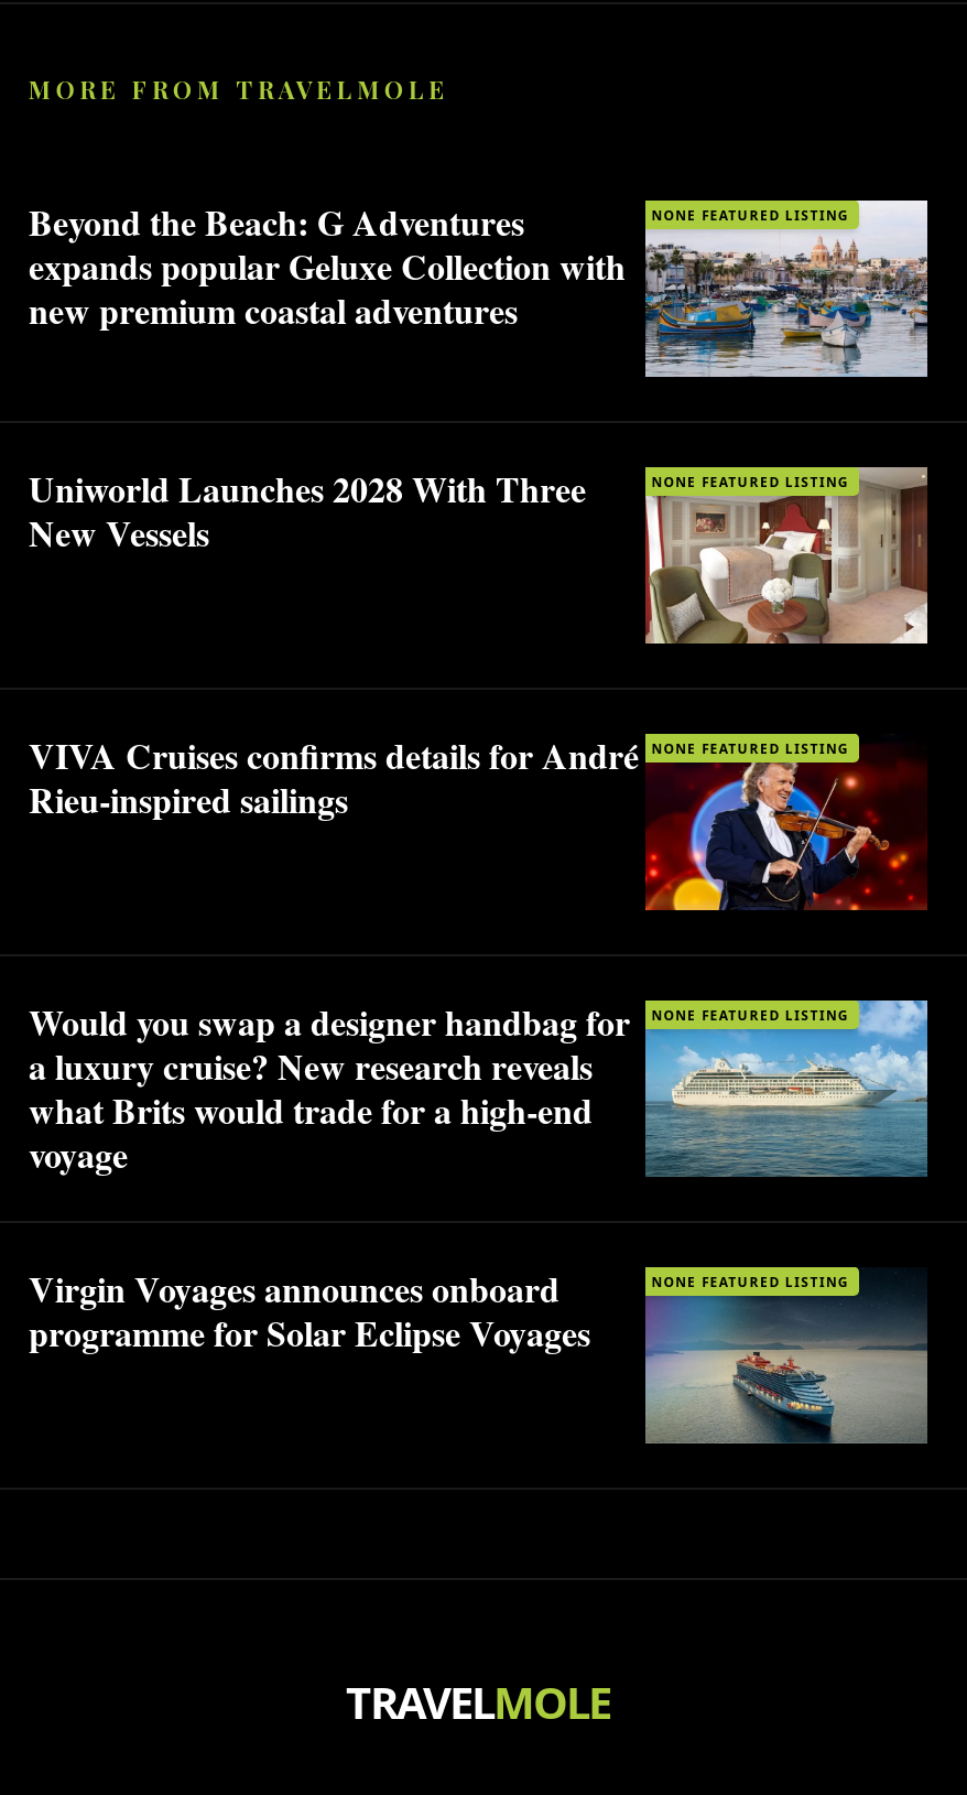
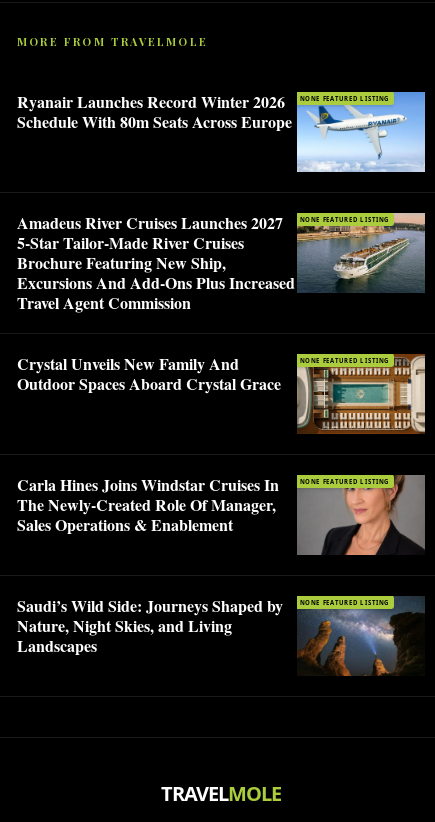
[29,196,930,377] [image] | Beyond the Beach: G Adventures | expands popular Geluxe Collection with | new premium coastal adventures -> [17,90,426,171] [image] | Ryanair Launches Record Winter 2026 | Schedule With 80m Seats Across Europe
[29,463,930,646] [image] | Uniworld Launches 2028 With Three | New Vessels -> [17,211,426,314] [image] | Amadeus River Cruises Launches 2027 | 5-Star Tailor-Made River Cruises | Brochure Featuring New Ship, | Excursions And Add-Ons Plus Increased | Travel Agent Commission
[29,729,927,912] [image] | VIVA Cruises confirms details for André | Rieu-inspired sailings -> [17,352,426,434] [image] | Crystal Unveils New Family And | Outdoor Spaces Aboard Crystal Grace
[29,996,930,1179] [image] | Would you swap a designer handbag for | a luxury cruise? New research reveals | what Brits would trade for a high-end | voyage -> [17,473,426,556] [image] | Carla Hines Joins Windstar Cruises In | The Newly-Created Role Of Manager, | Sales Operations & Enablement
[29,1263,930,1446] [image] | Virgin Voyages announces onboard | programme for Solar Eclipse Voyages -> [17,594,425,676] [image] | Saudi’s Wild Side: Journeys Shaped by | Nature, Night Skies, and Living | Landscapes

